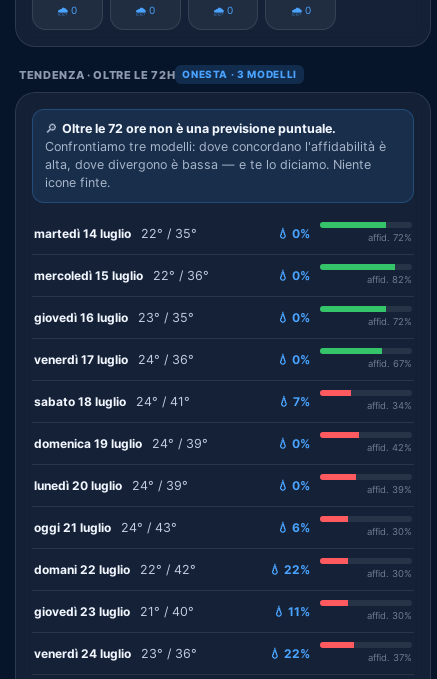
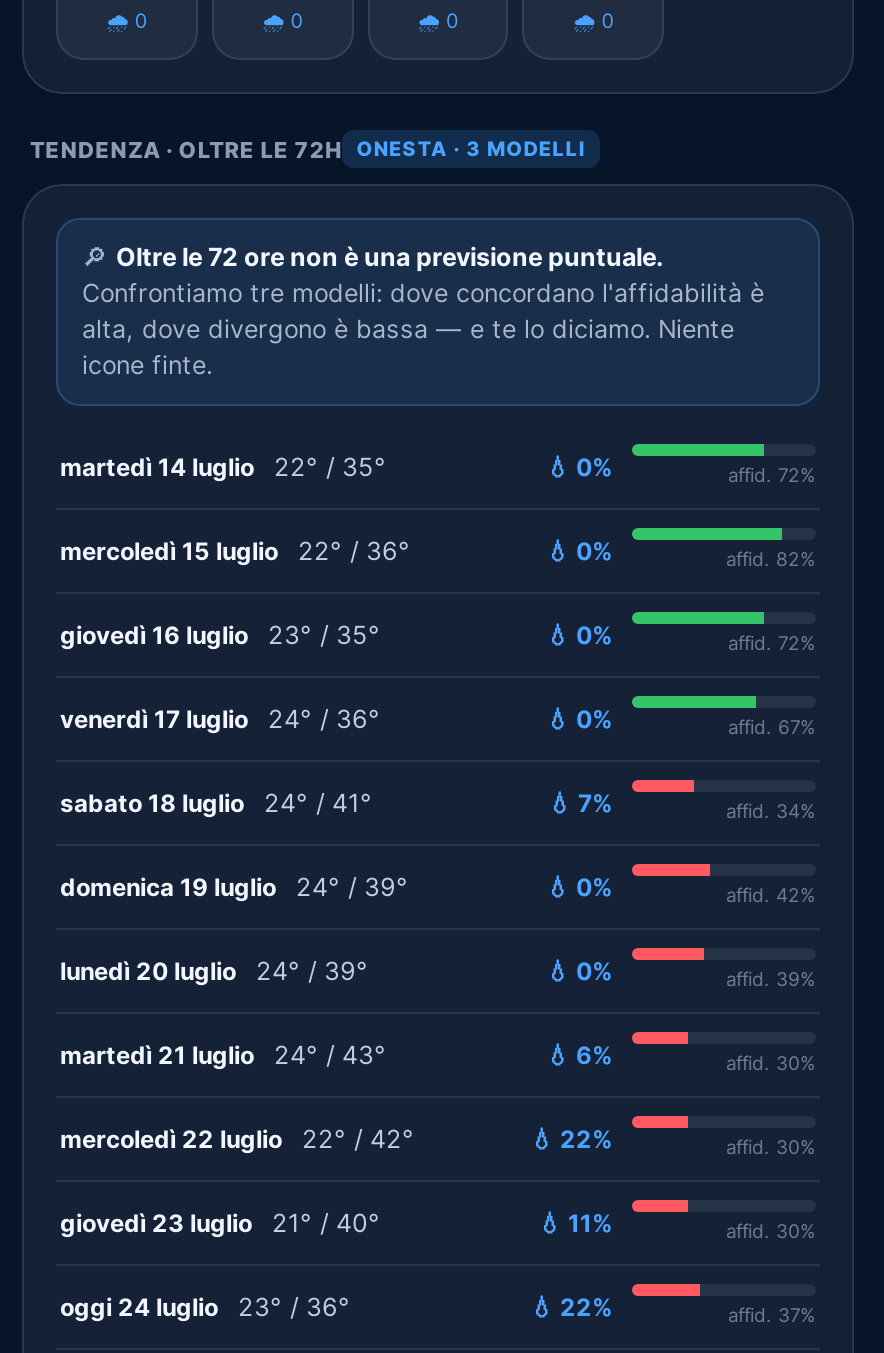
[34,519,111,534] oggi 21 luglio -> [60,1039,254,1069] martedì 21 luglio
[34,561,130,576] domani 22 luglio -> [60,1123,282,1153] mercoledì 22 luglio
[34,645,131,660] venerdì 24 luglio -> [60,1291,218,1321] oggi 24 luglio

